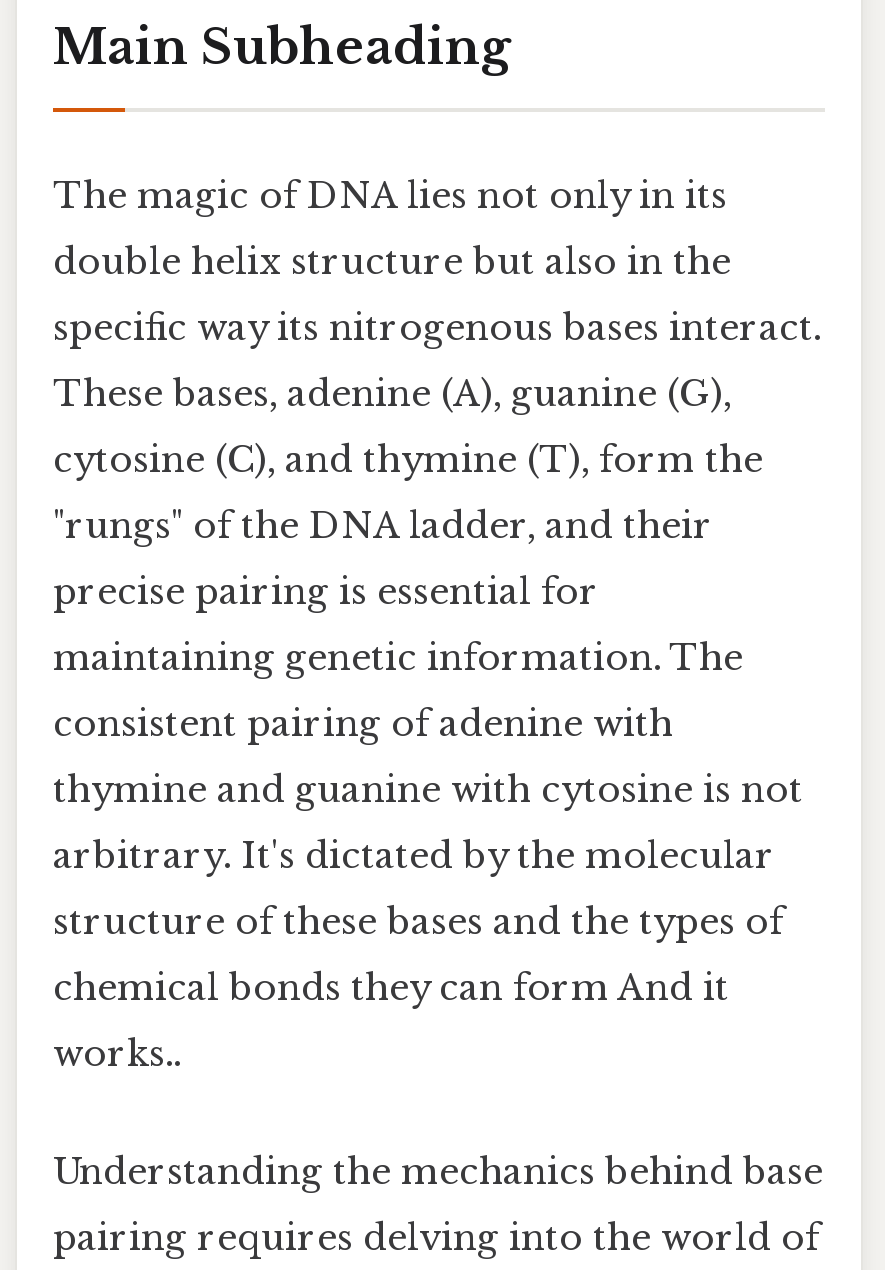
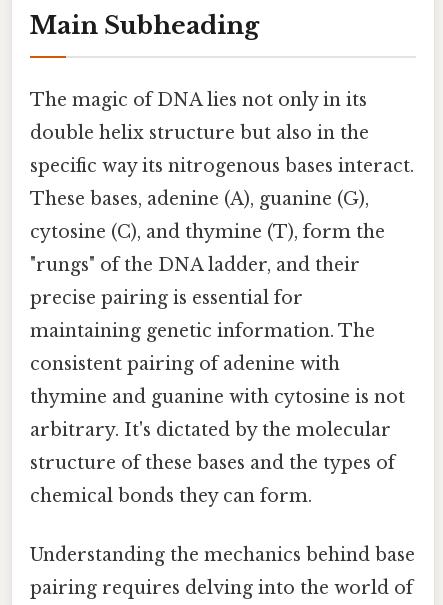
[53,966,729,1076] chemical bonds they can form And it | works.. -> [30,485,312,507] chemical bonds they can form.

